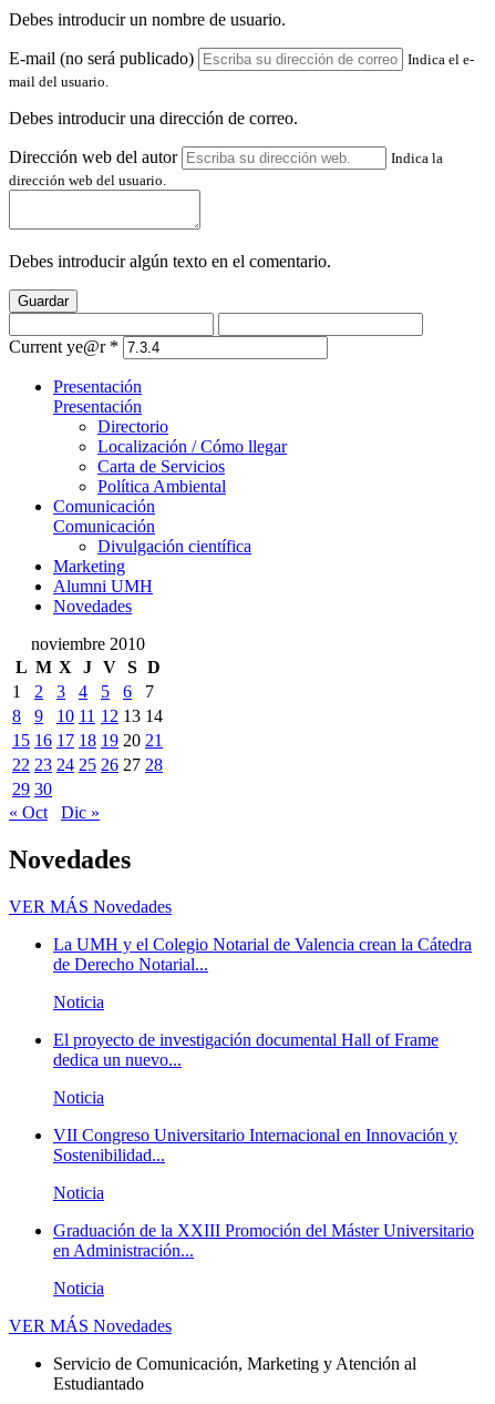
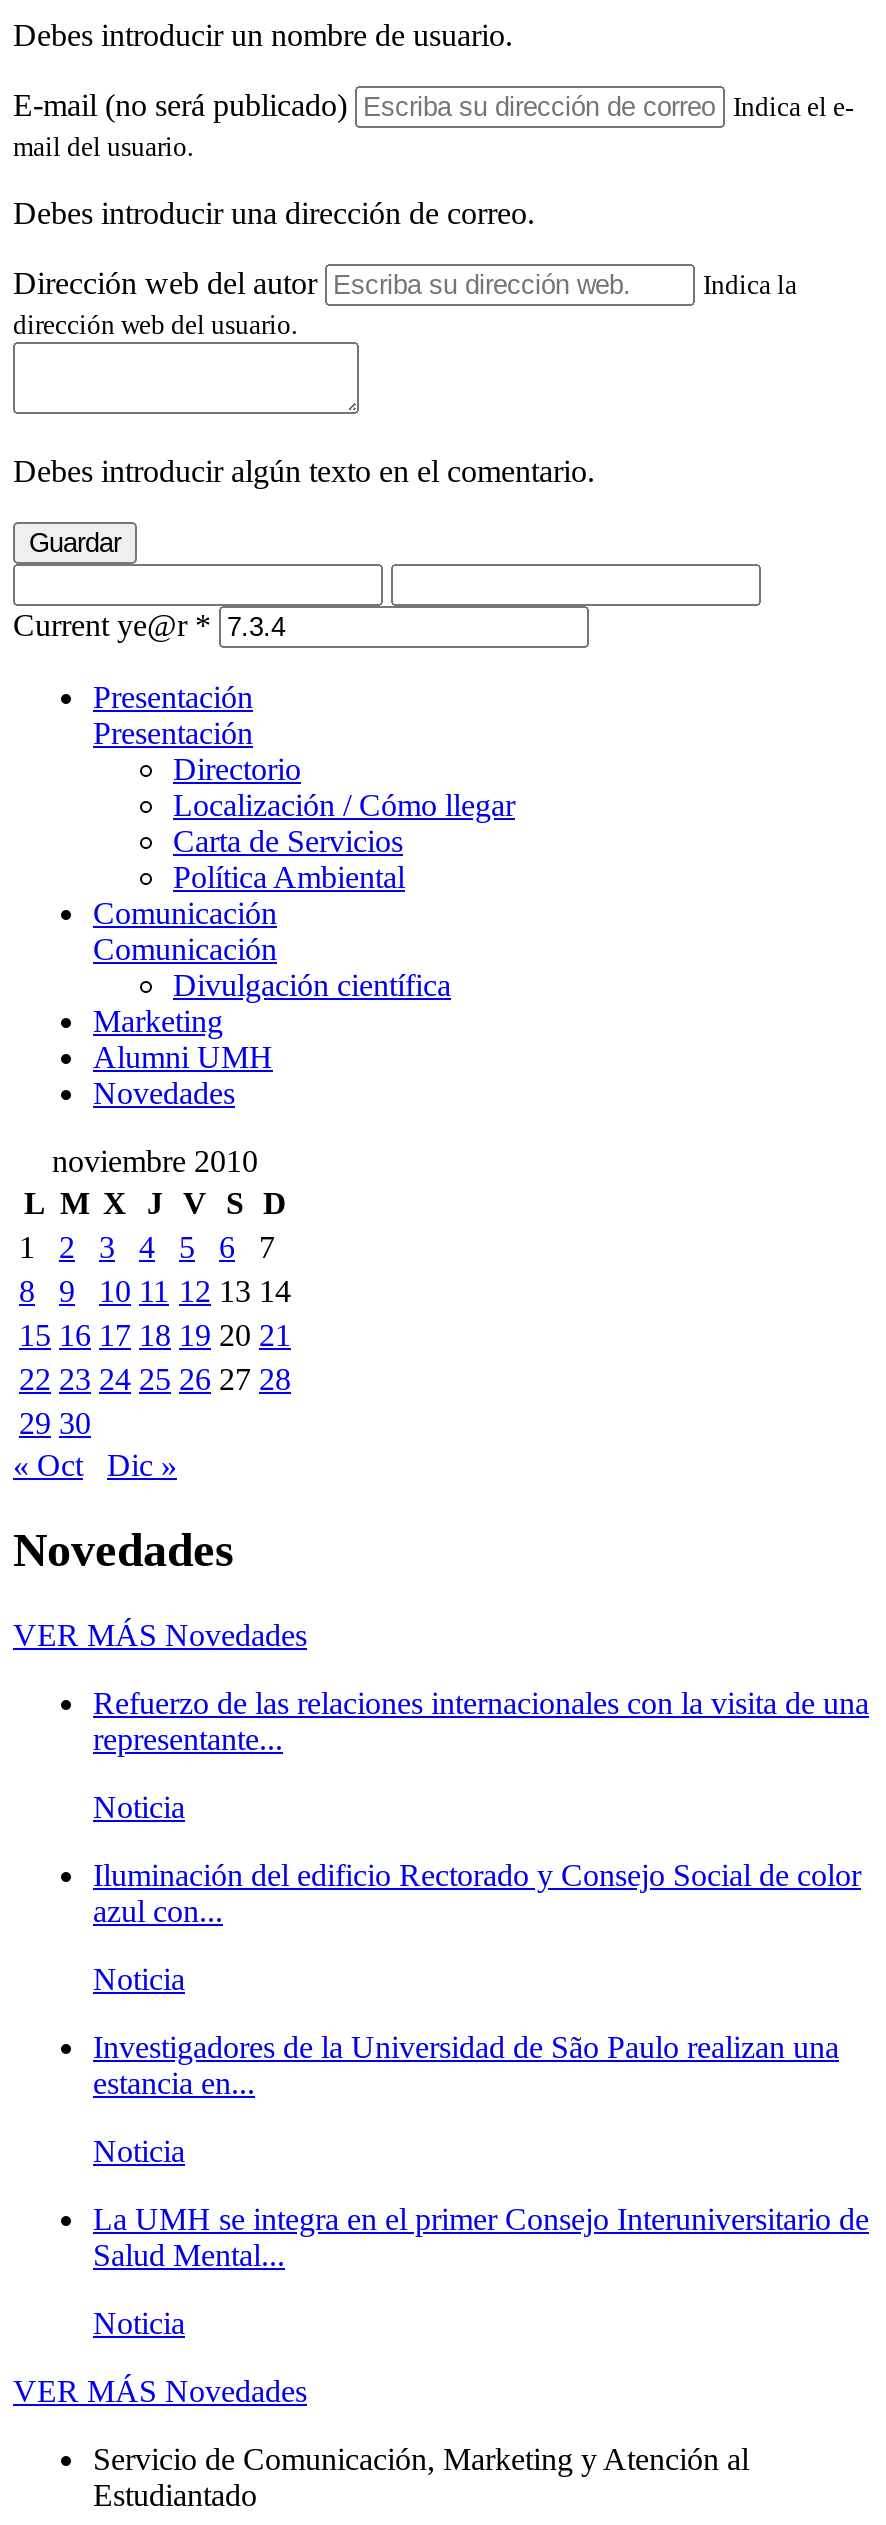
[53,934,472,973] La UMH y el Colegio Notarial de Valencia crean la Cátedra | de Derecho Notarial... -> [93,1685,869,1755] Refuerzo de las relaciones internacionales con la visita de una | representante...
[53,1030,439,1069] El proyecto de investigación documental Hall of Frame | dedica un nuevo... -> [93,1857,861,1927] Iluminación del edificio Rectorado y Consejo Social de color | azul con...
[53,1125,457,1164] VII Congreso Universitario Internacional en Innovación y | Sostenibilidad... -> [93,2029,839,2099] Investigadores de la Universidad de São Paulo realizan una | estancia en...
[53,1220,474,1259] Graduación de la XXIII Promoción del Máster Universitario | en Administración... -> [93,2201,869,2271] La UMH se integra en el primer Consejo Interuniversitario de | Salud Mental...

